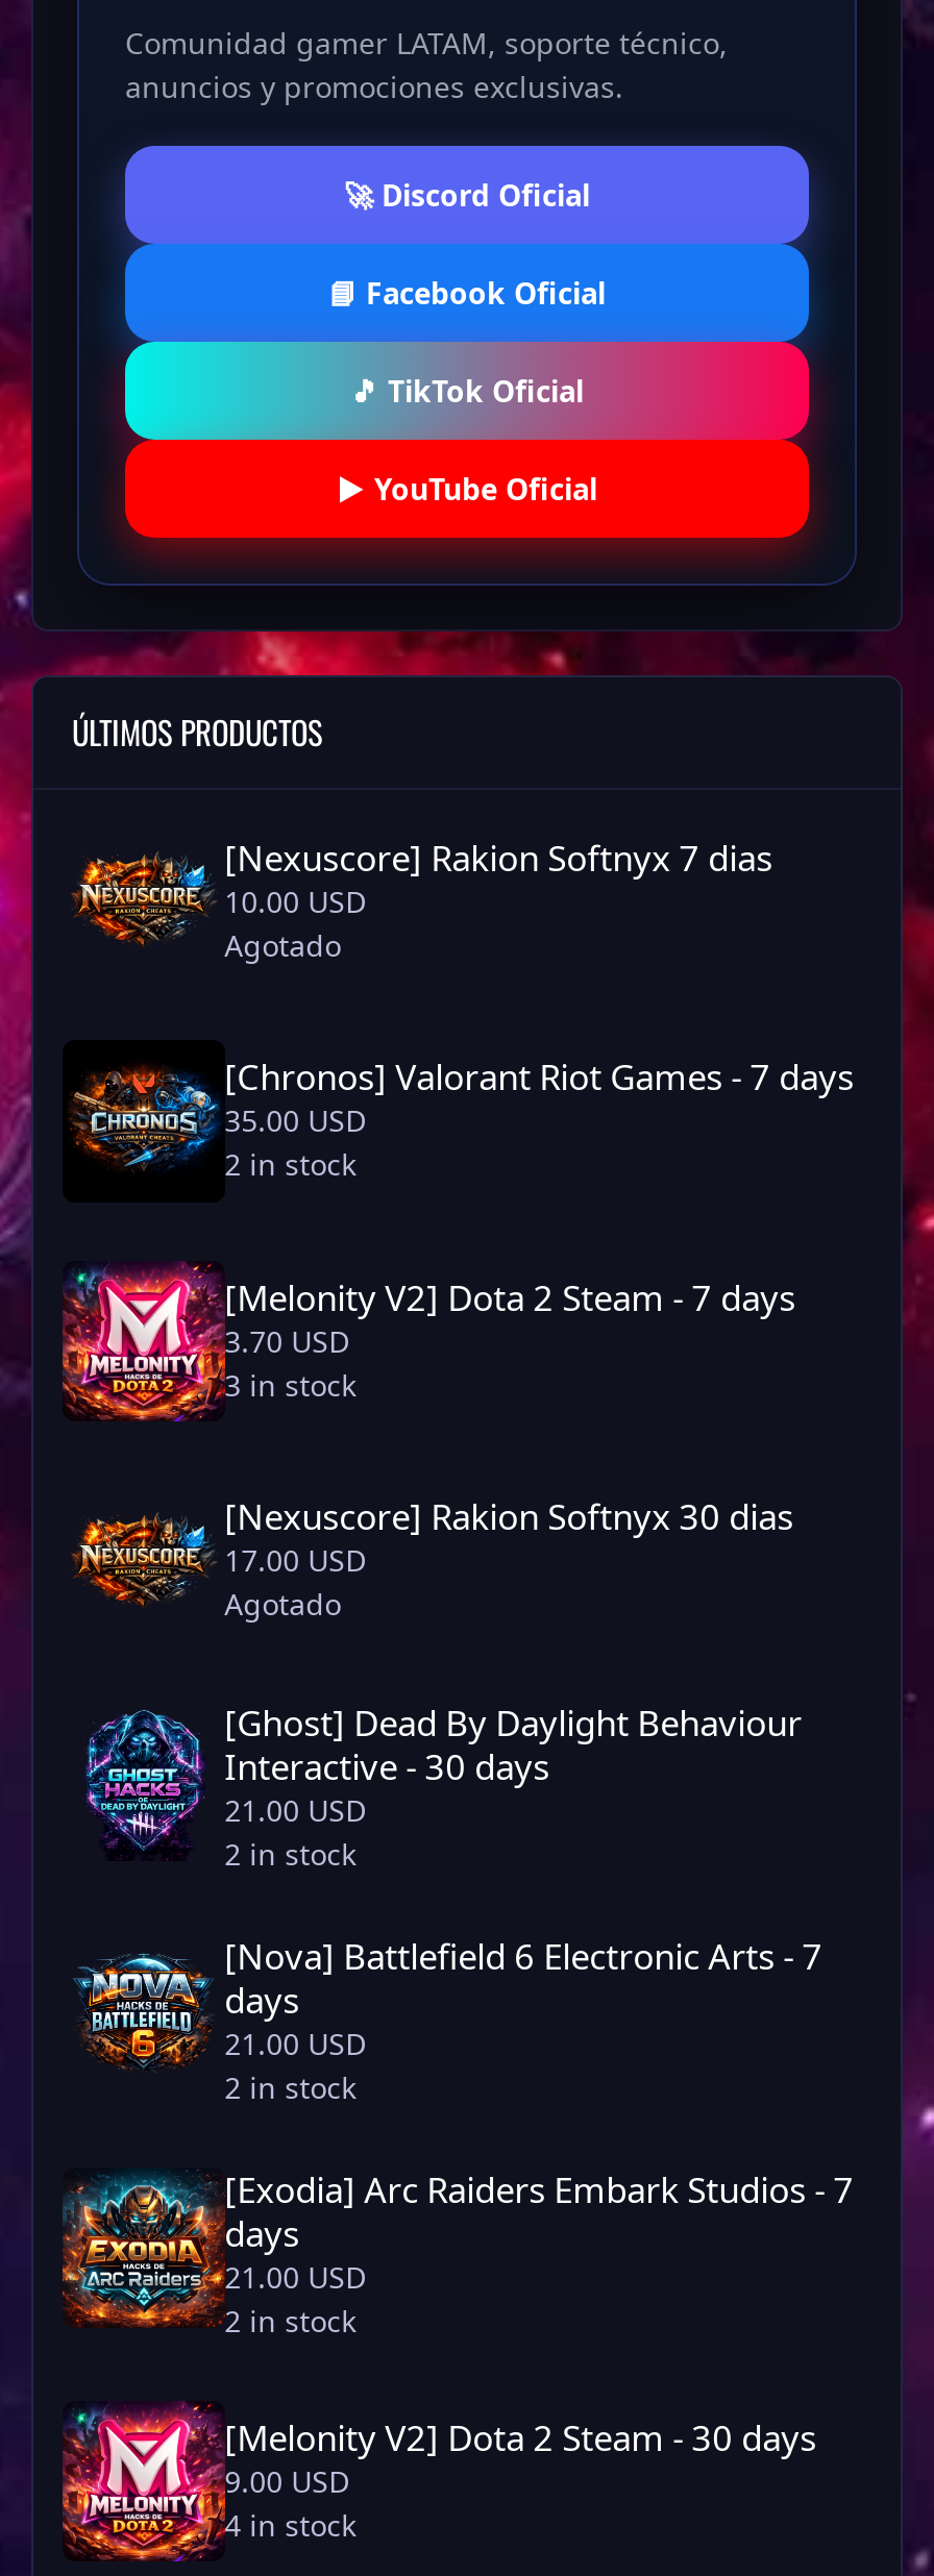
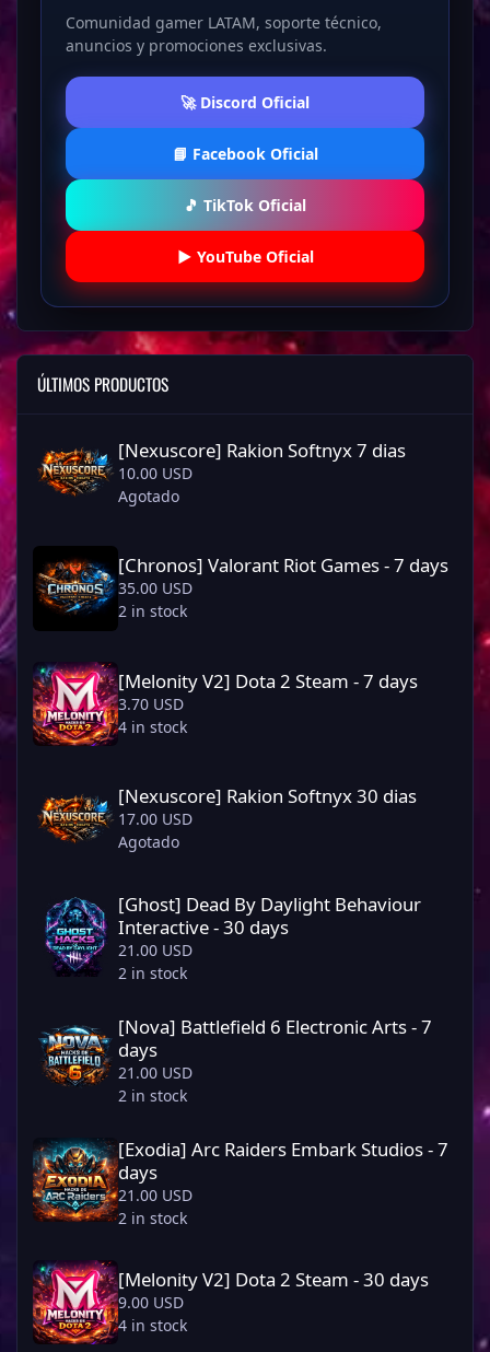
[224,1365,356,1404] 3 in stock -> [118,716,187,737] 4 in stock

